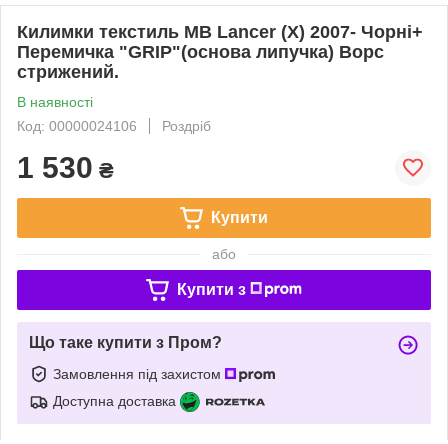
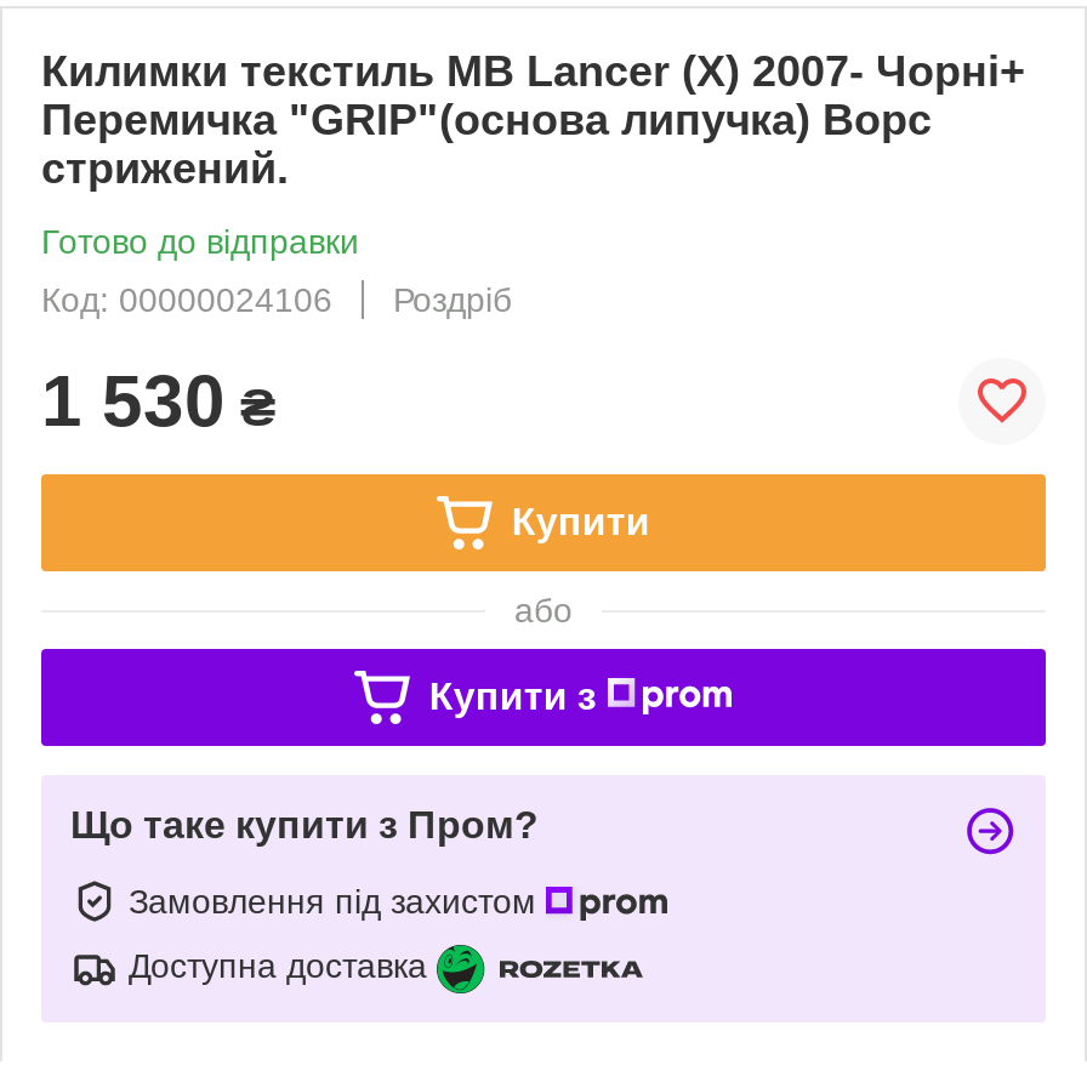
[17,94,93,110] В наявності -> [41,222,359,261] Готово до відправки

